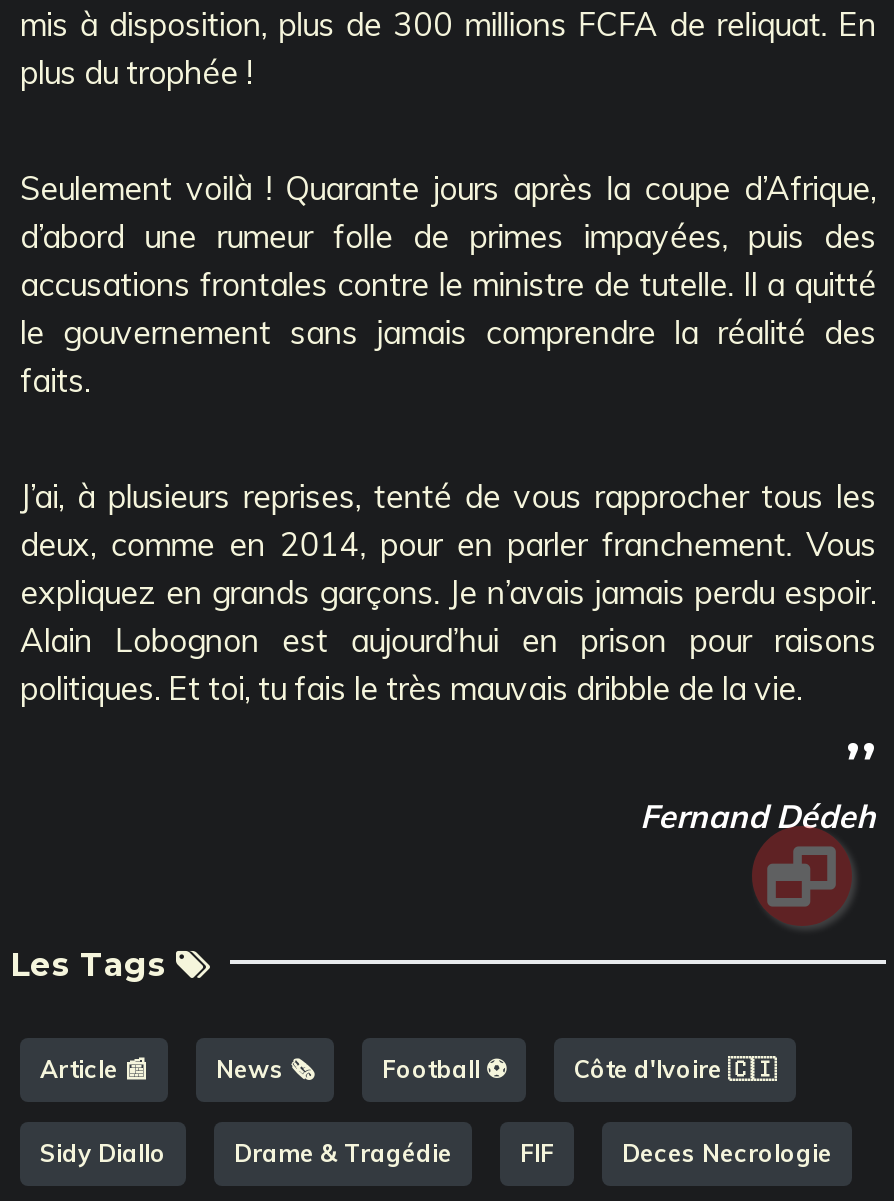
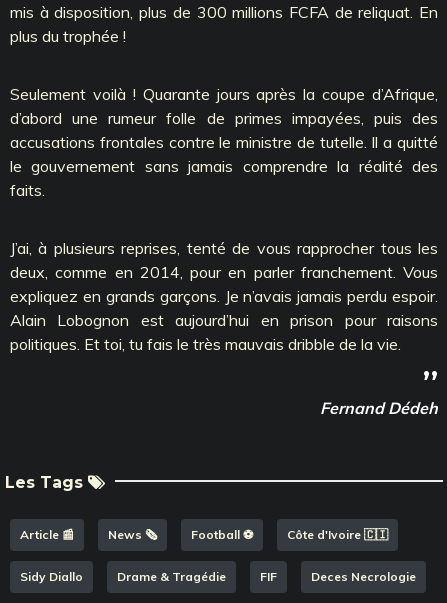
[750,840,856,930] [image] -> none

